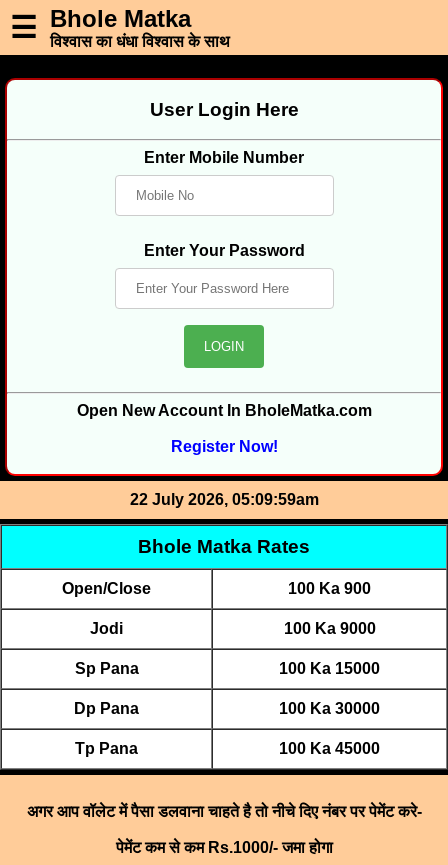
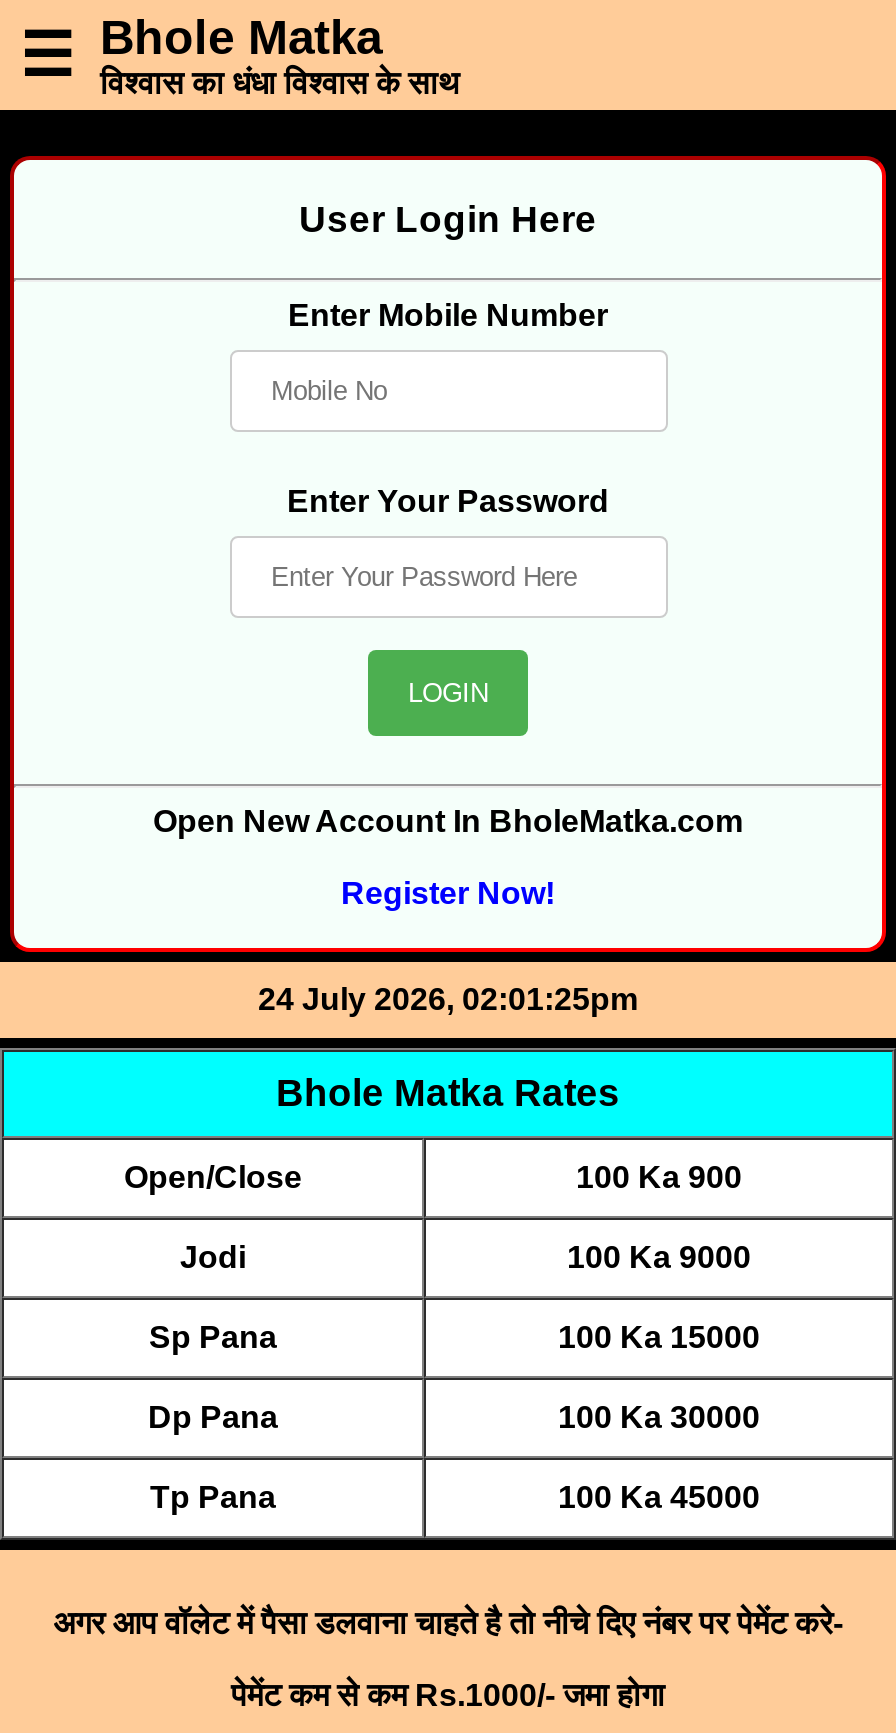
[129,491,318,508] 22 July 2026, 05:09:59am -> [258,983,638,1017] 24 July 2026, 02:01:25pm

